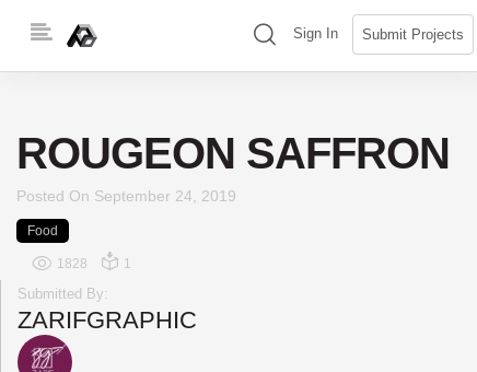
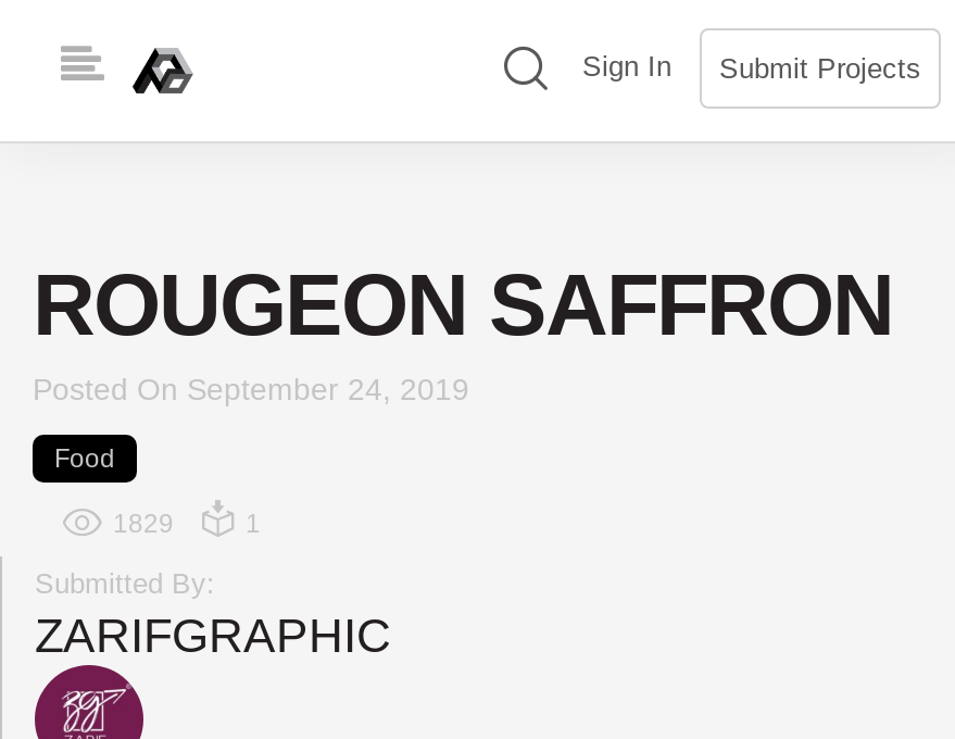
[57,255,88,271] 1828 -> [113,508,174,538] 1829

